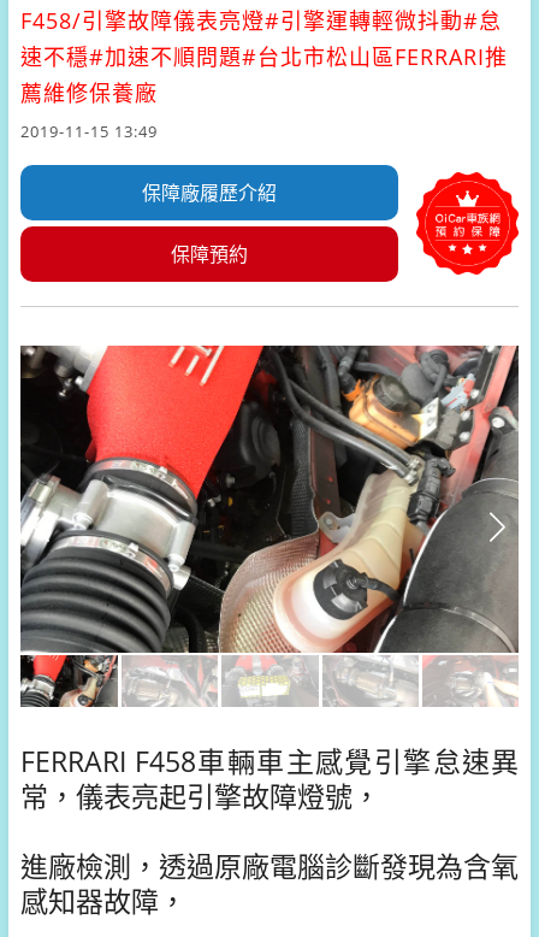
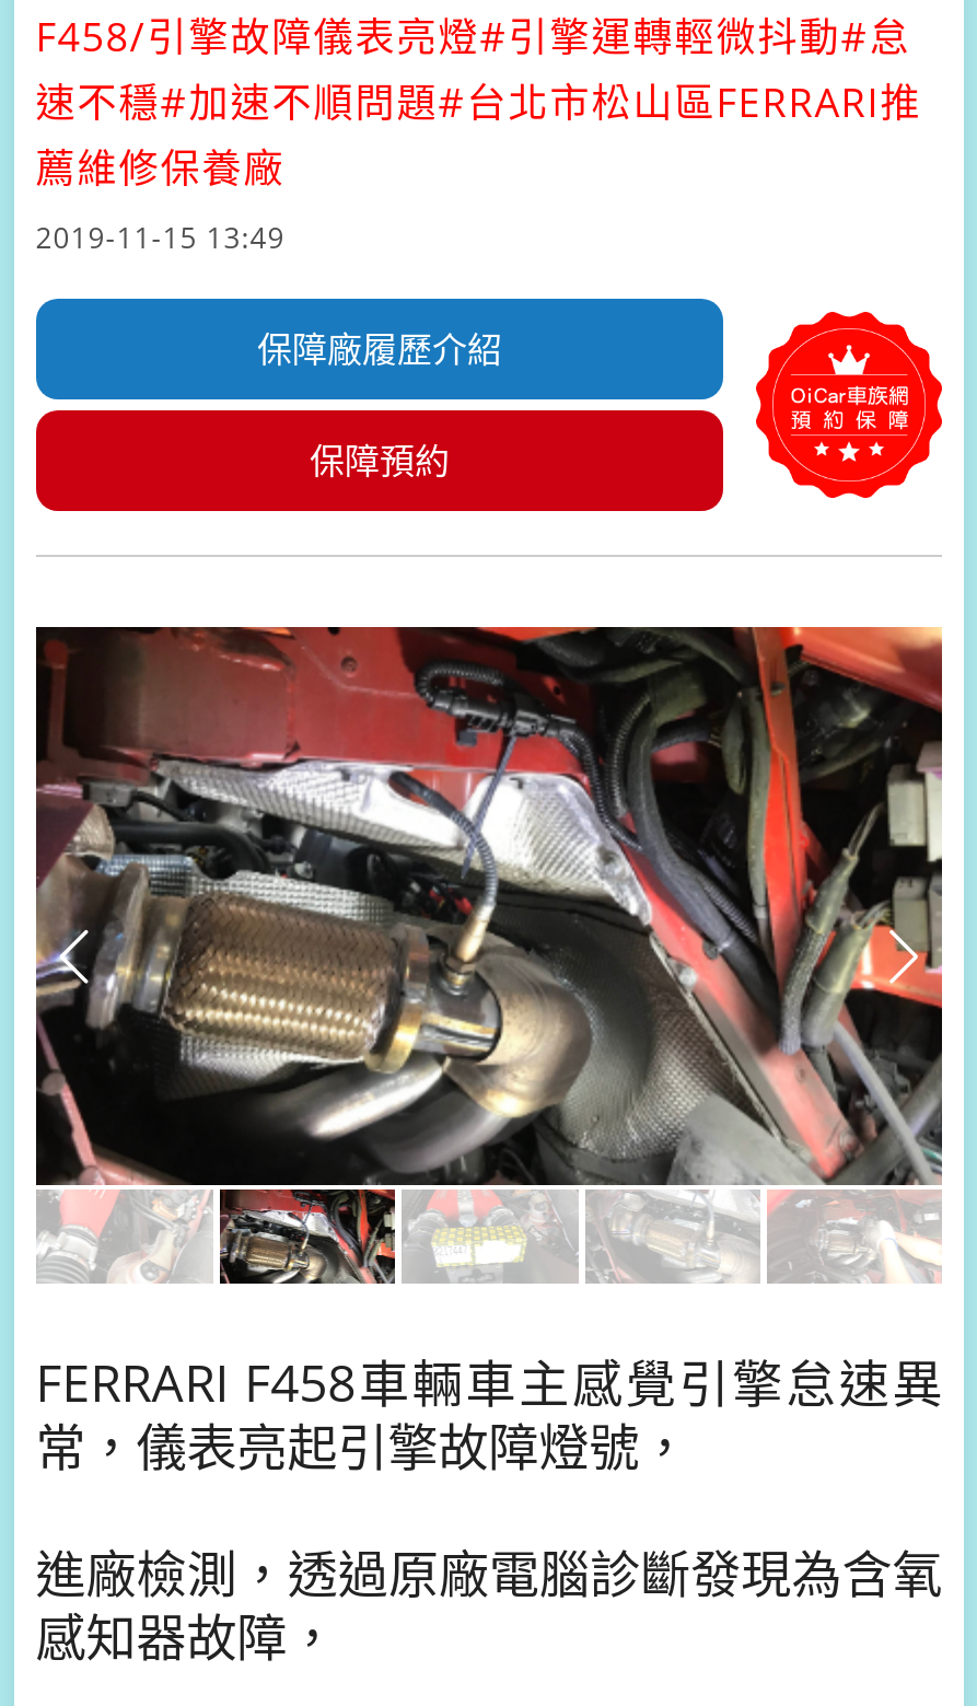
[19,344,520,707] [image] -> [34,625,944,1284] [image]

